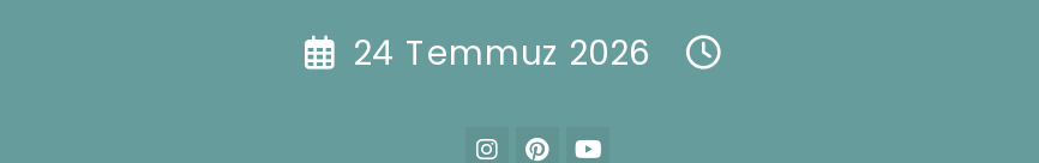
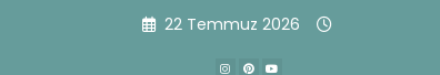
[353,29,650,77] 24 Temmuz 2026 -> [164,13,300,35] 22 Temmuz 2026

